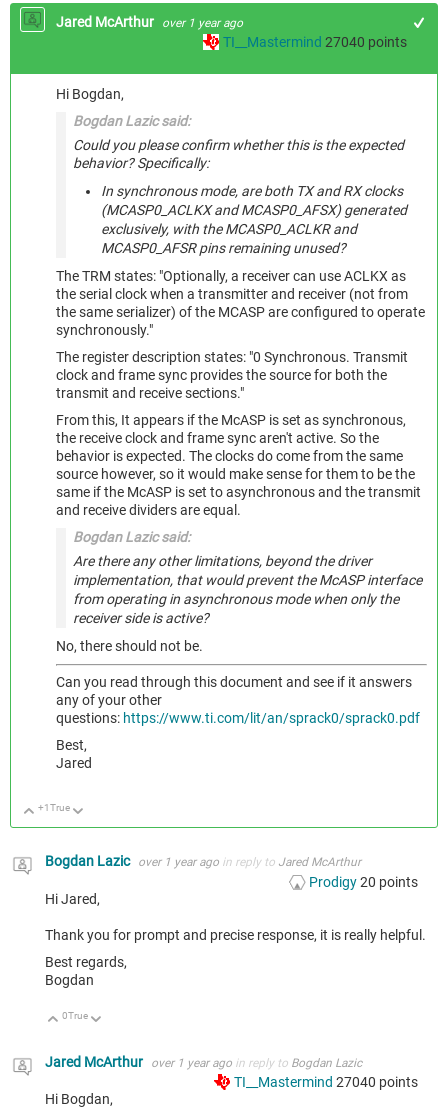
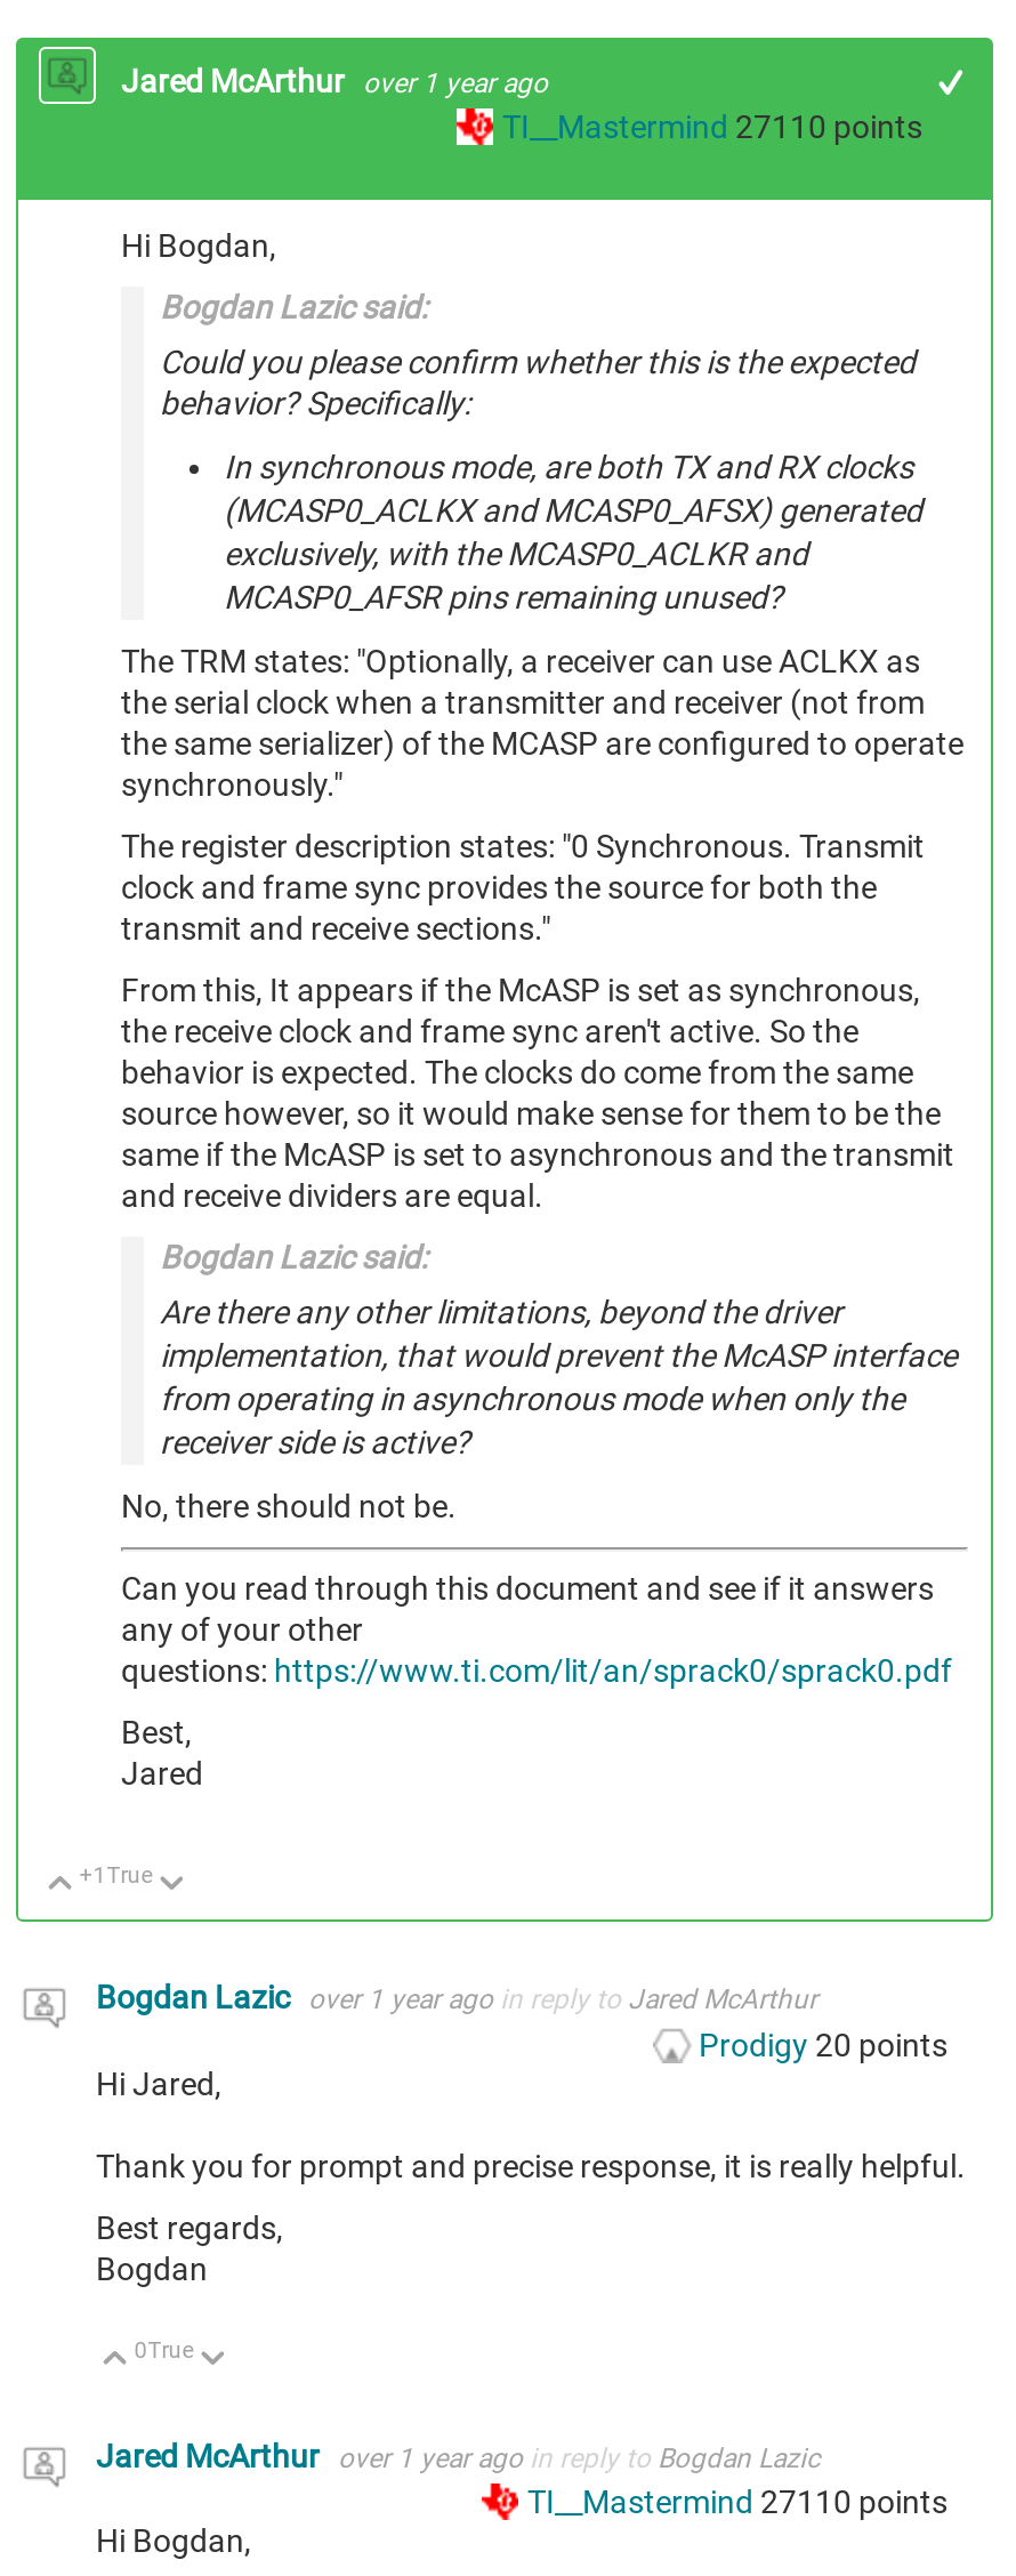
[223,34,407,50] TI__Mastermind 27040 points -> [502,109,922,146] TI__Mastermind 27110 points
[234,1074,418,1090] TI__Mastermind 27040 points -> [527,2484,948,2521] TI__Mastermind 27110 points

